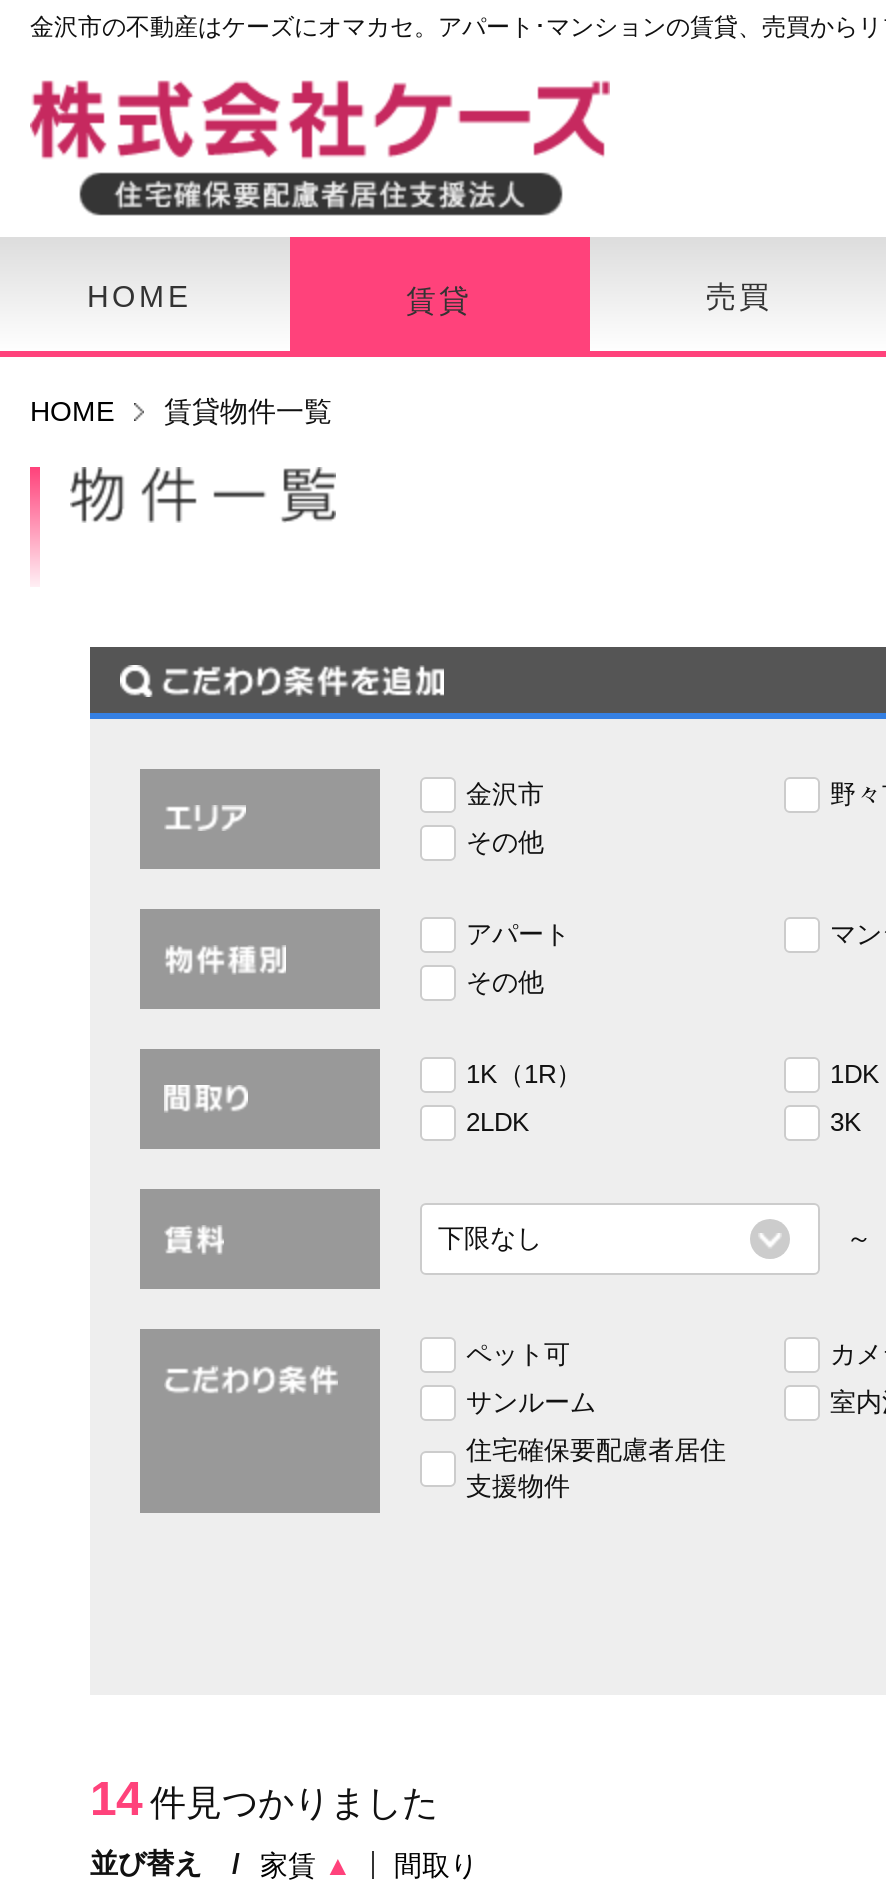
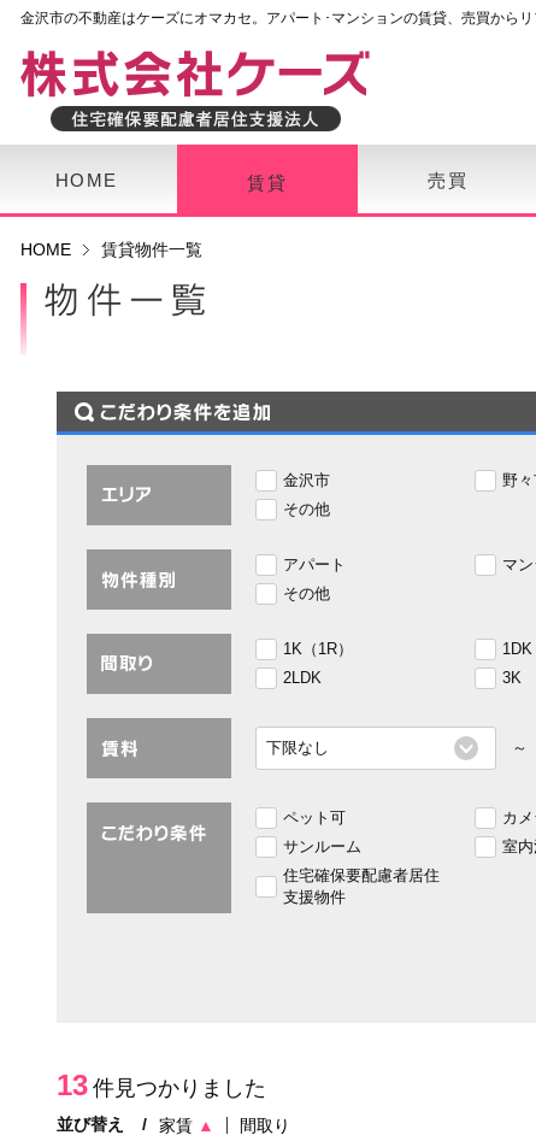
[90,1771,438,1825] 14件見つかりました -> [57,1069,266,1101] 13件見つかりました

